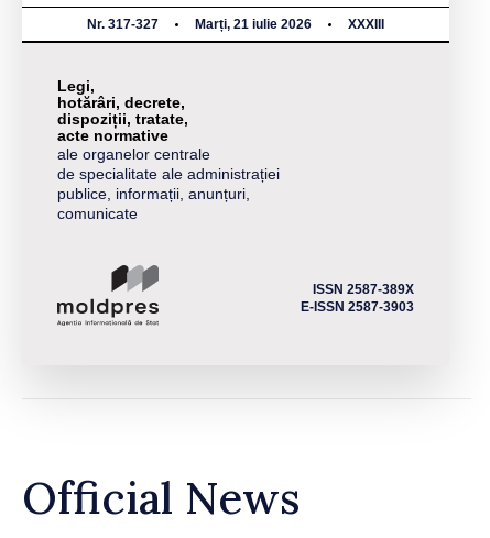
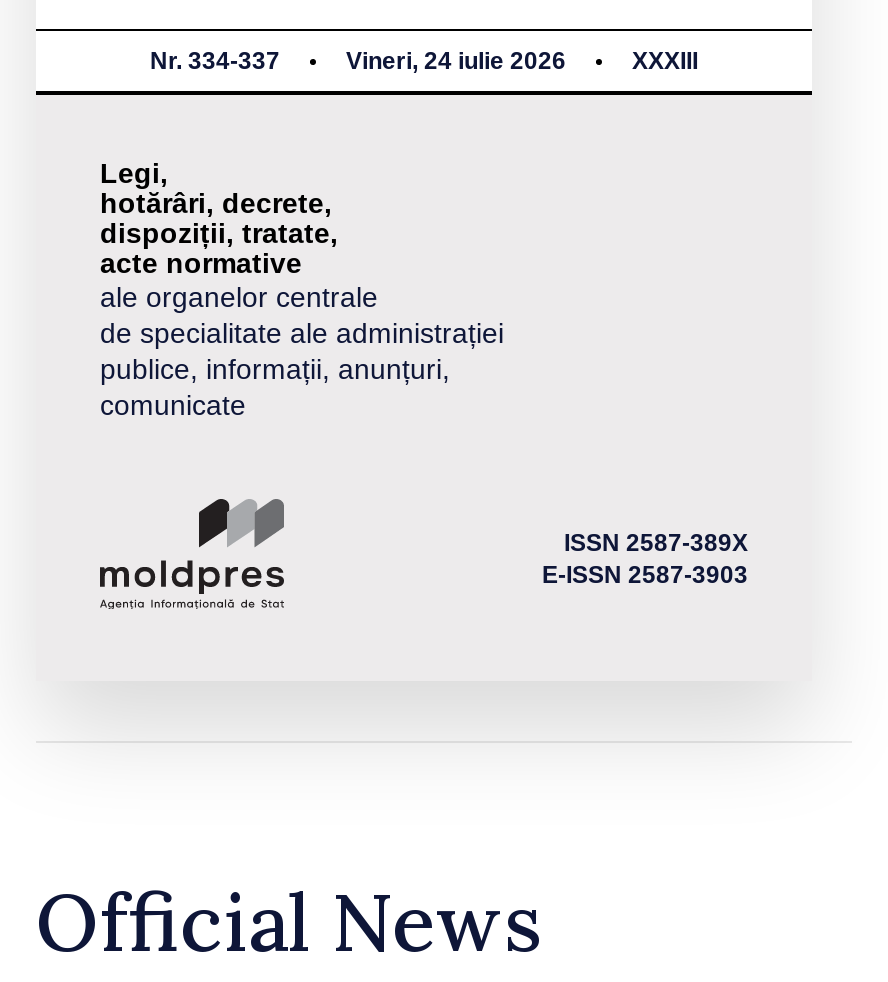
[87,17,312,32] Nr. 317-327 | Marți, 21 iulie 2026 -> [150,48,566,76] Nr. 334-337 | Vineri, 24 iulie 2026

